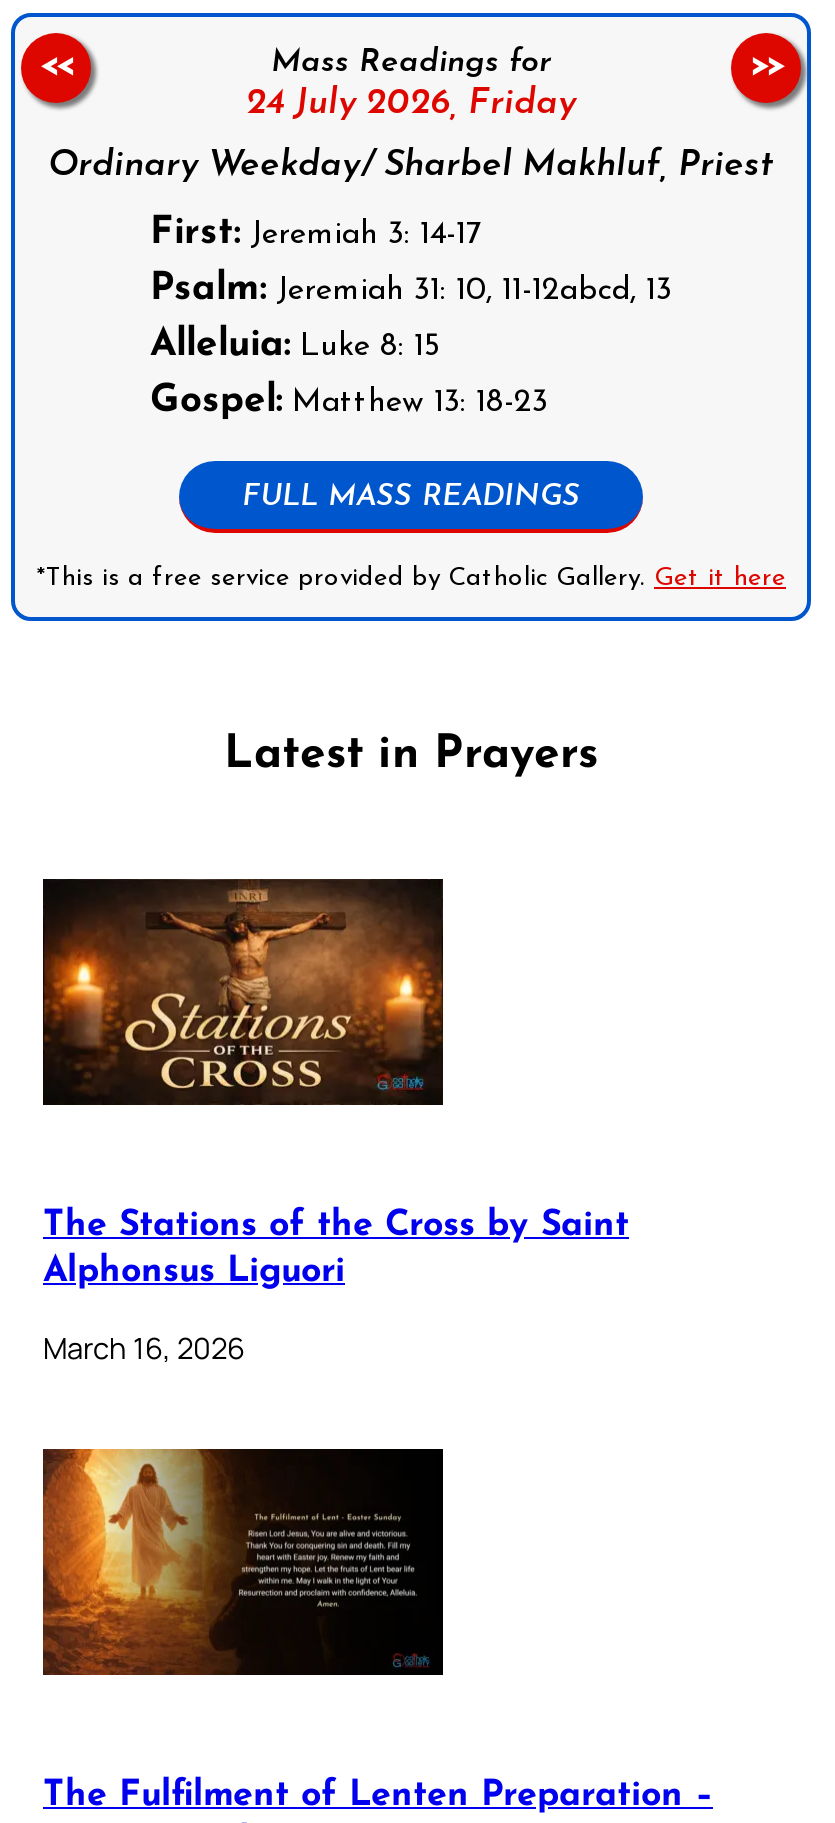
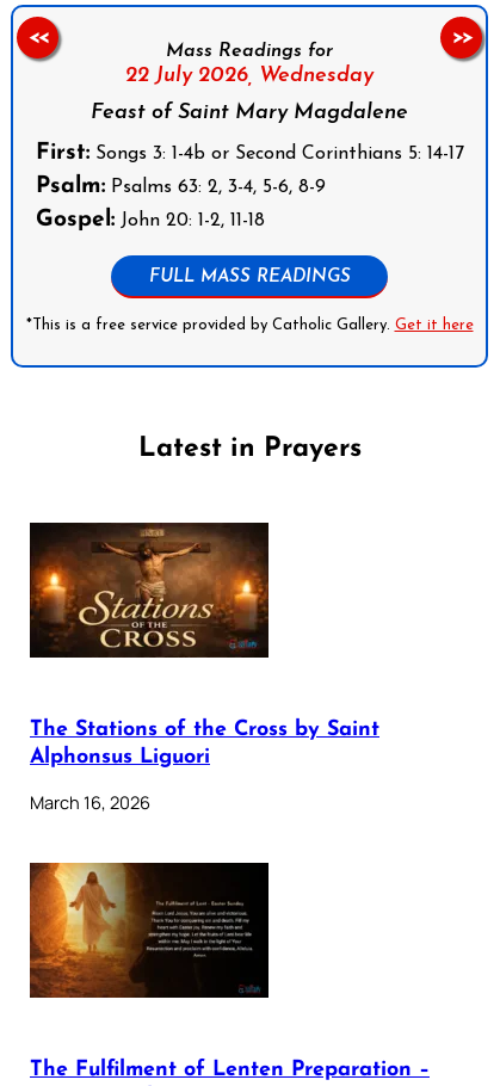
[48,84,774,420] 24 July 2026, Friday | Ordinary Weekday/ Sharbel Makhluf, Priest | First: Jeremiah 3: 14-17 | Psalm: Jeremiah 31: 10, 11-12abcd, 13 | Alleluia: Luke 8: 15 | Gospel: Matthew 13: 18-23 -> [35,65,464,232] 22 July 2026, Wednesday | Feast of Saint Mary Magdalene | First: Songs 3: 1-4b or Second Corinthians 5: 14-17 | Psalm: Psalms 63: 2, 3-4, 5-6, 8-9 | Gospel: John 20: 1-2, 11-18

